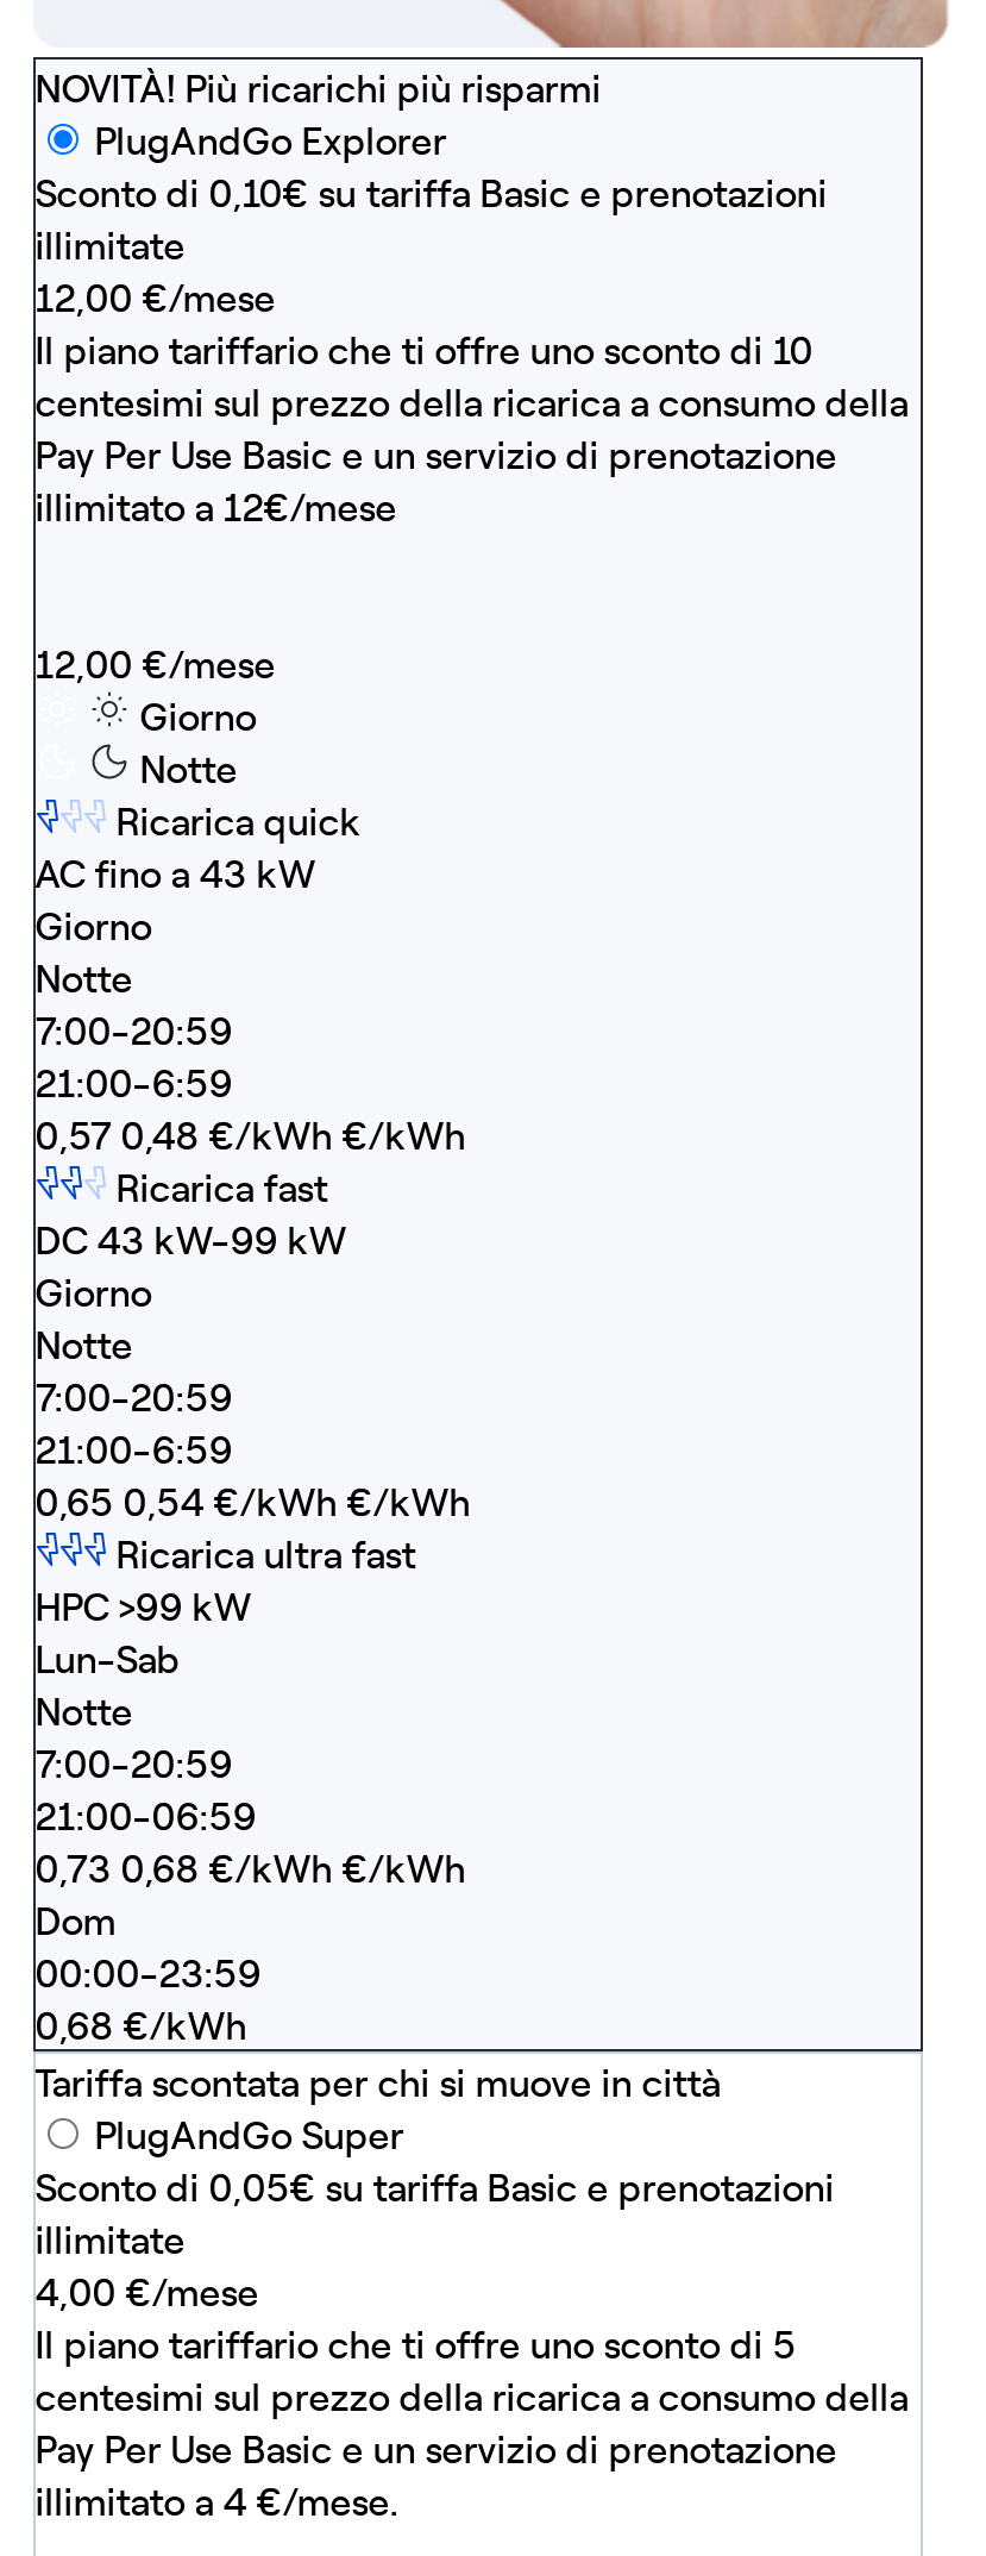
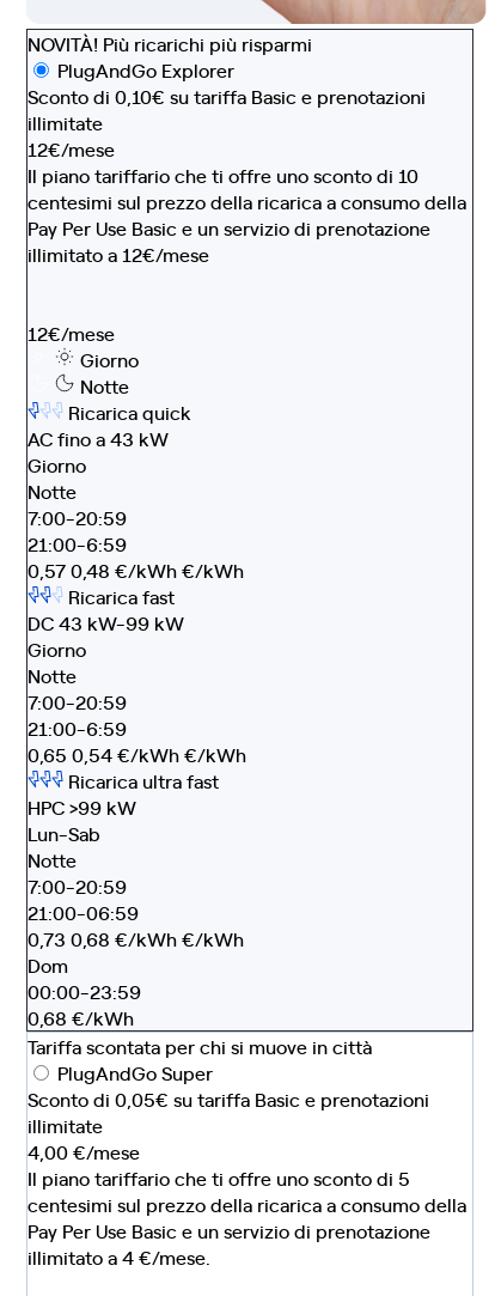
[35,268,275,321] 12,00 €/mese -> [27,135,115,161] 12€/mese
[35,635,275,687] 12,00 €/mese -> [27,319,115,345] 12€/mese

